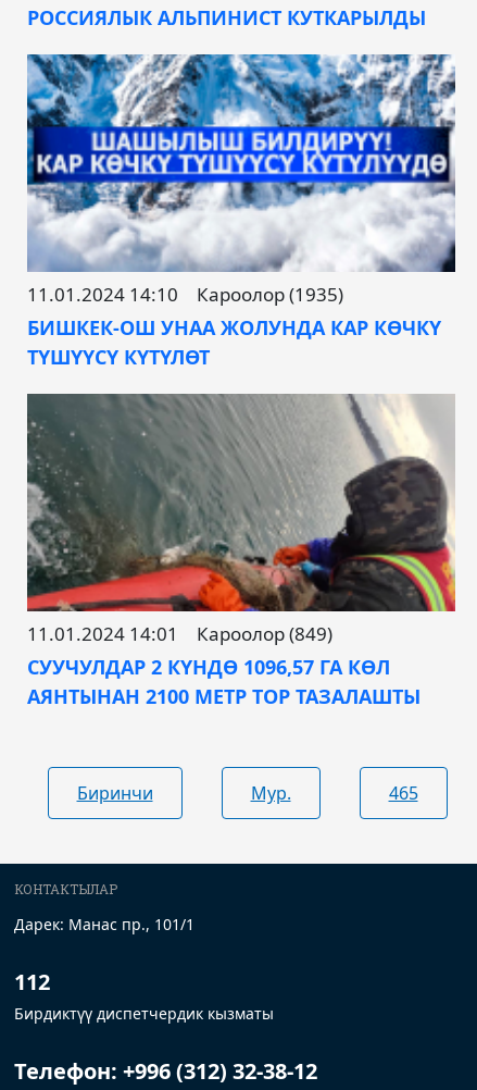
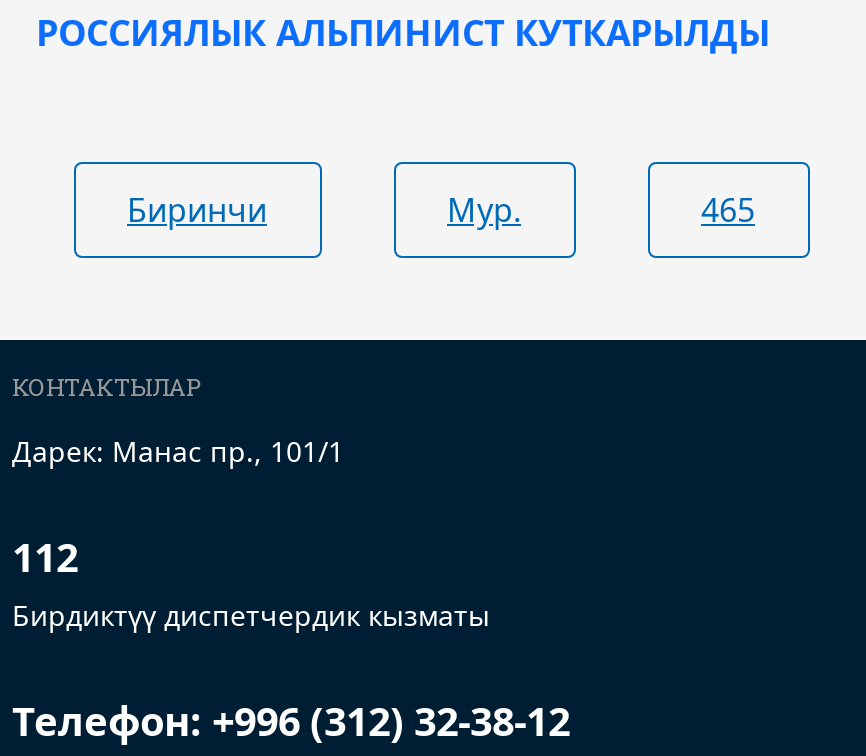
[26,53,456,370] [image] | 11.01.2024 14:10 Кароолор (1935) | БИШКЕК-ОШ УНАА ЖОЛУНДА КАР КӨЧКҮ | ТҮШҮҮСҮ КҮТҮЛӨТ -> none
[26,393,456,709] [image] | 11.01.2024 14:01 Кароолор (849) | СУУЧУЛДАР 2 КҮНДӨ 1096,57 ГА КӨЛ | АЯНТЫНАН 2100 МЕТР ТОР ТАЗАЛАШТЫ -> none

